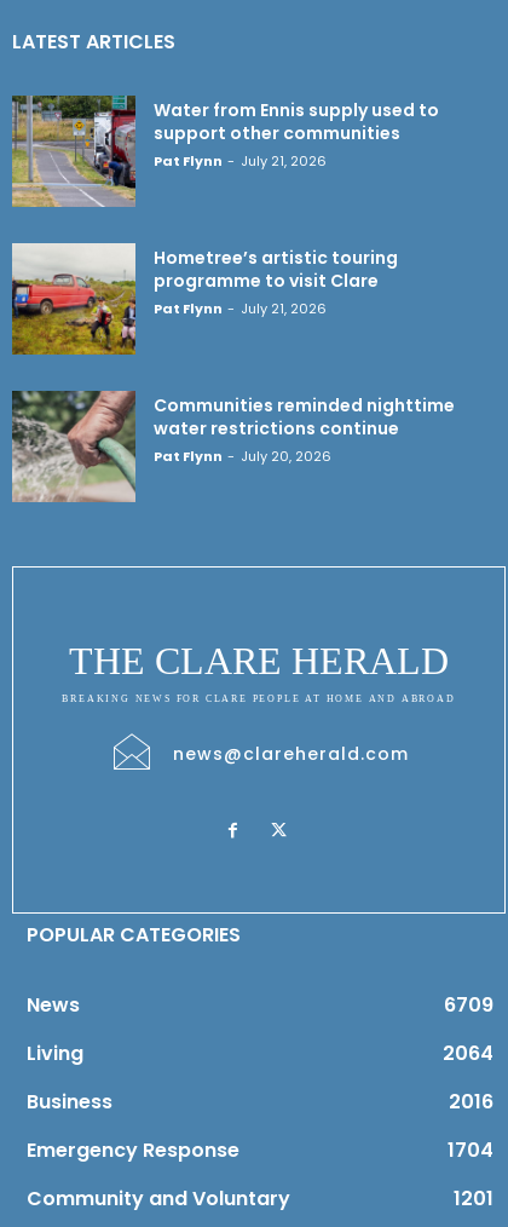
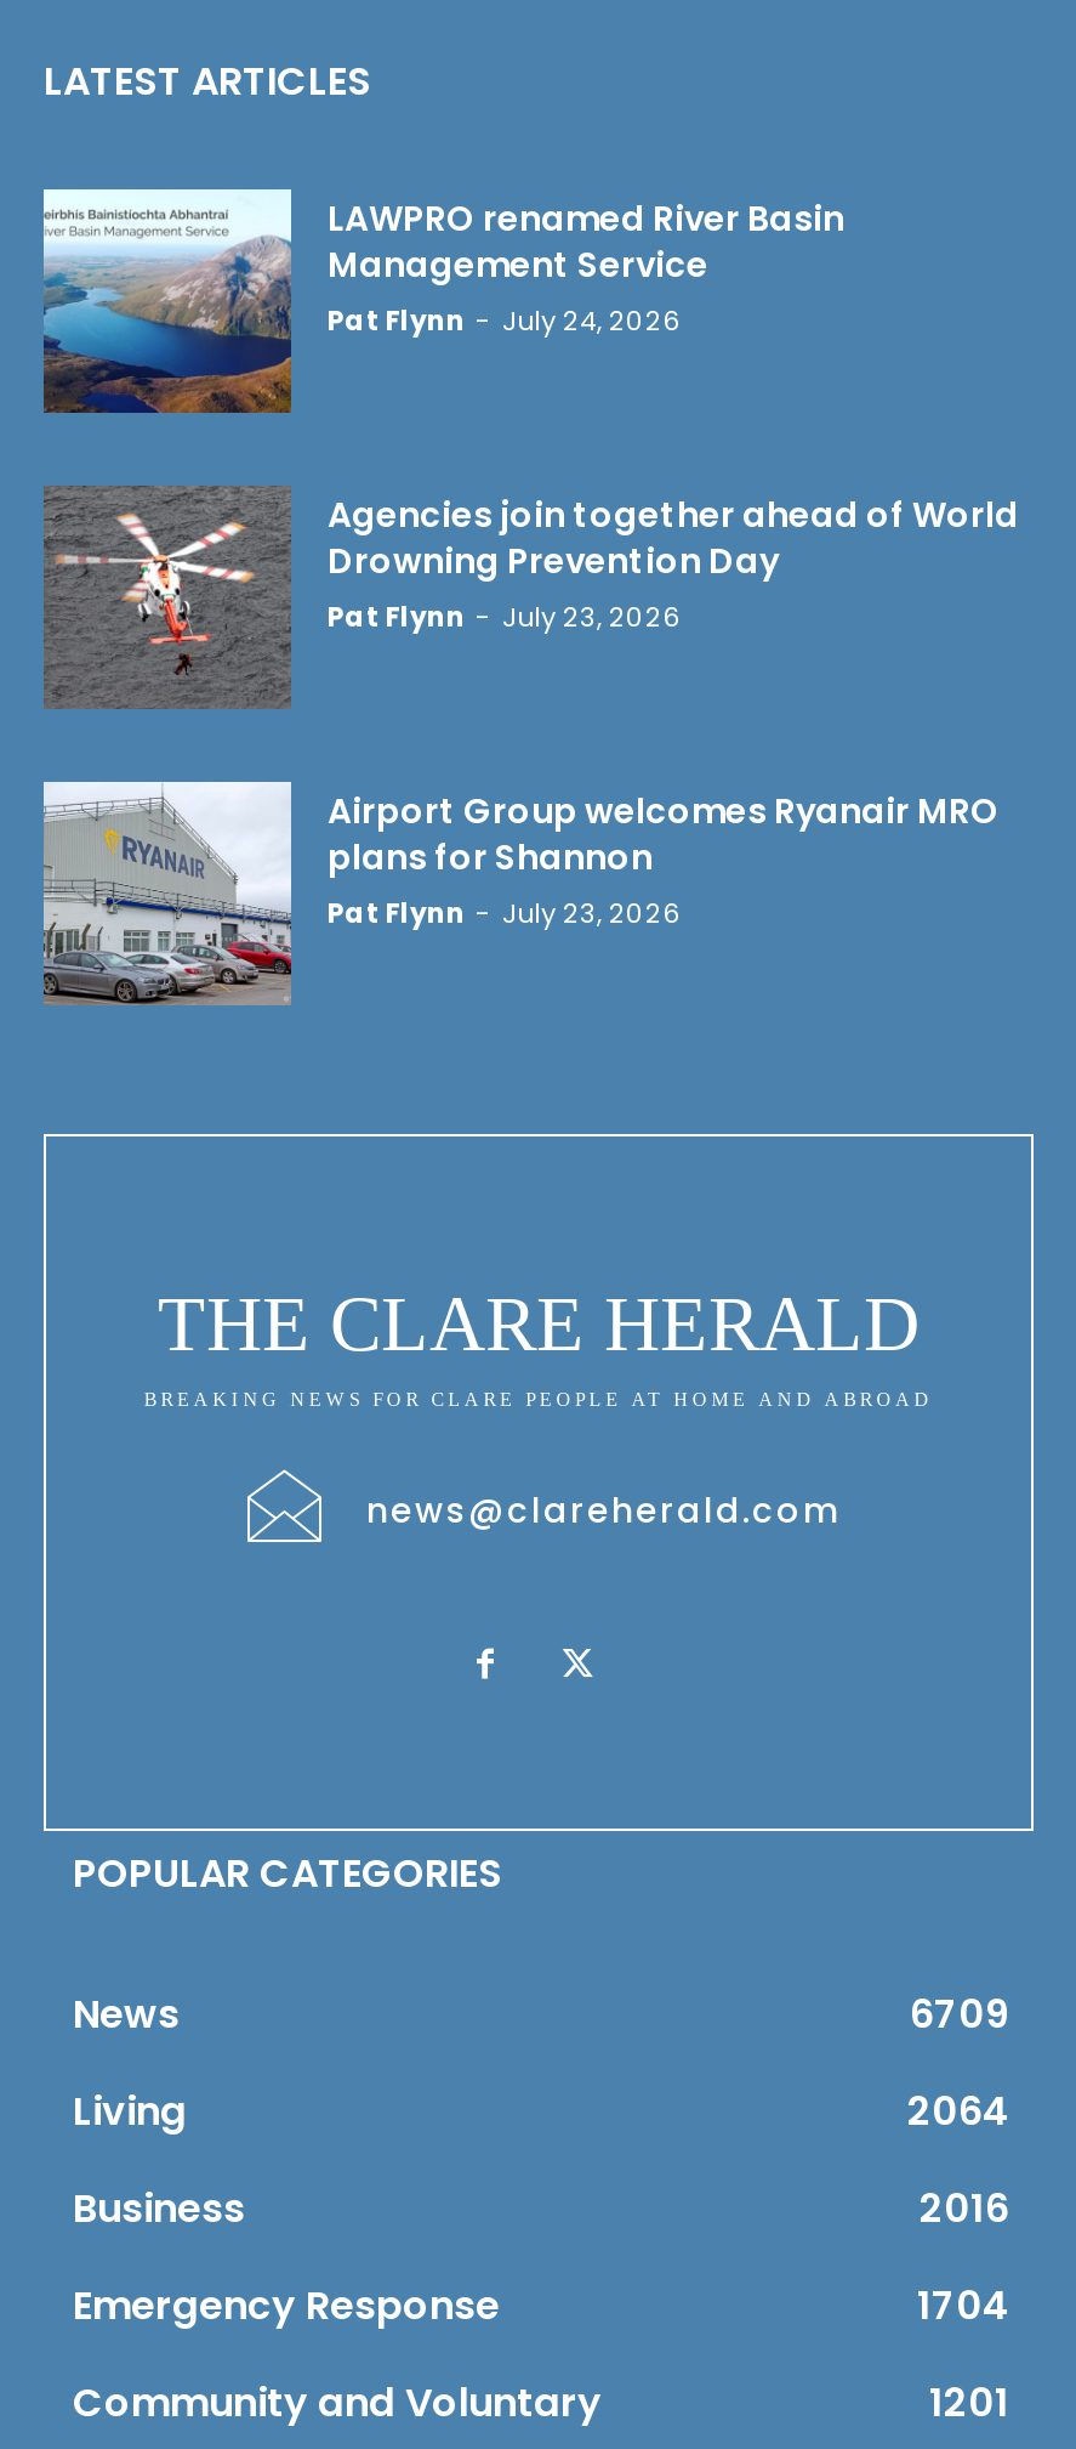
[11,94,439,208] [image] | Water from Ennis supply used to | support other communities | Pat Flynn - July 21, 2026 -> [41,187,844,415] [image] | LAWPRO renamed River Basin | Management Service | Pat Flynn - July 24, 2026
[11,242,398,356] [image] | Hometree’s artistic touring | programme to visit Clare | Pat Flynn - July 21, 2026 -> [41,483,1019,709] [image] | Agencies join together ahead of World | Drowning Prevention Day | Pat Flynn - July 23, 2026
[11,390,455,502] [image] | Communities reminded nighttime | water restrictions continue | Pat Flynn - July 20, 2026 -> [41,780,1000,1005] [image] | Airport Group welcomes Ryanair MRO | plans for Shannon | Pat Flynn - July 23, 2026

